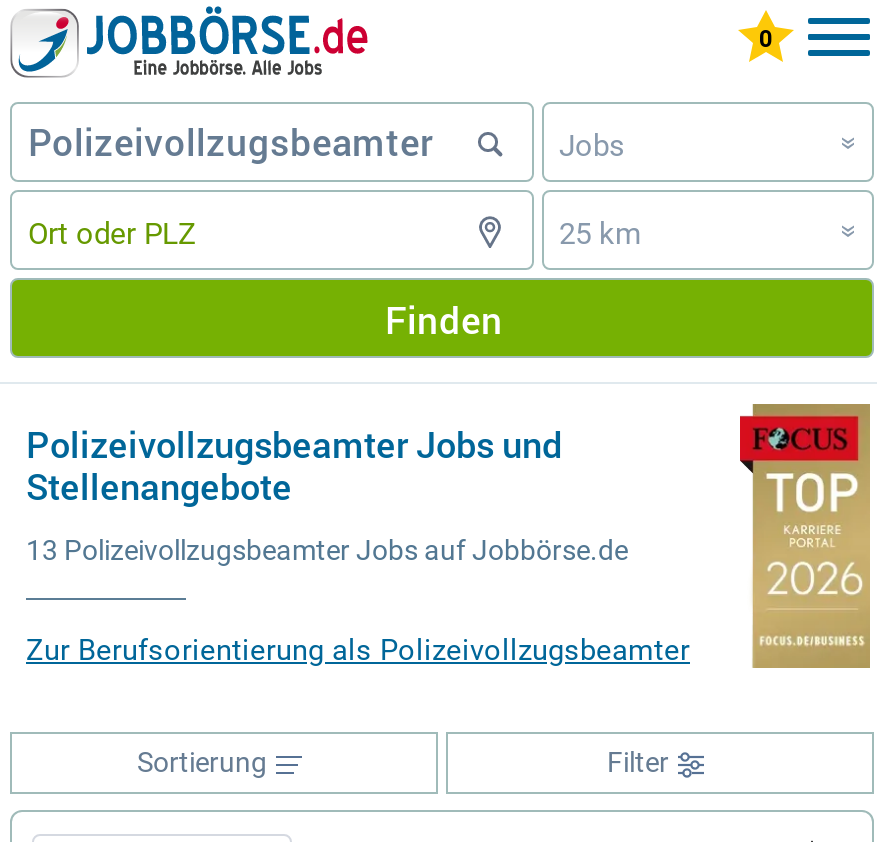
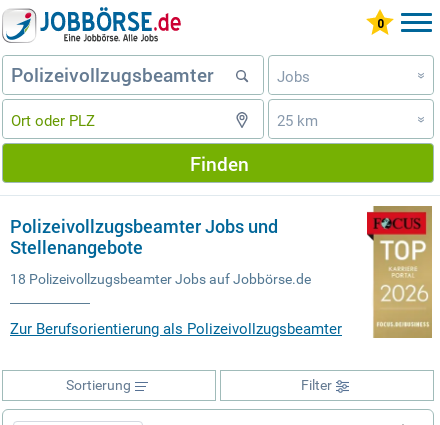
[26,535,628,567] 13 Polizeivollzugsbeamter Jobs auf Jobbörse.de -> [10,271,311,287] 18 Polizeivollzugsbeamter Jobs auf Jobbörse.de

